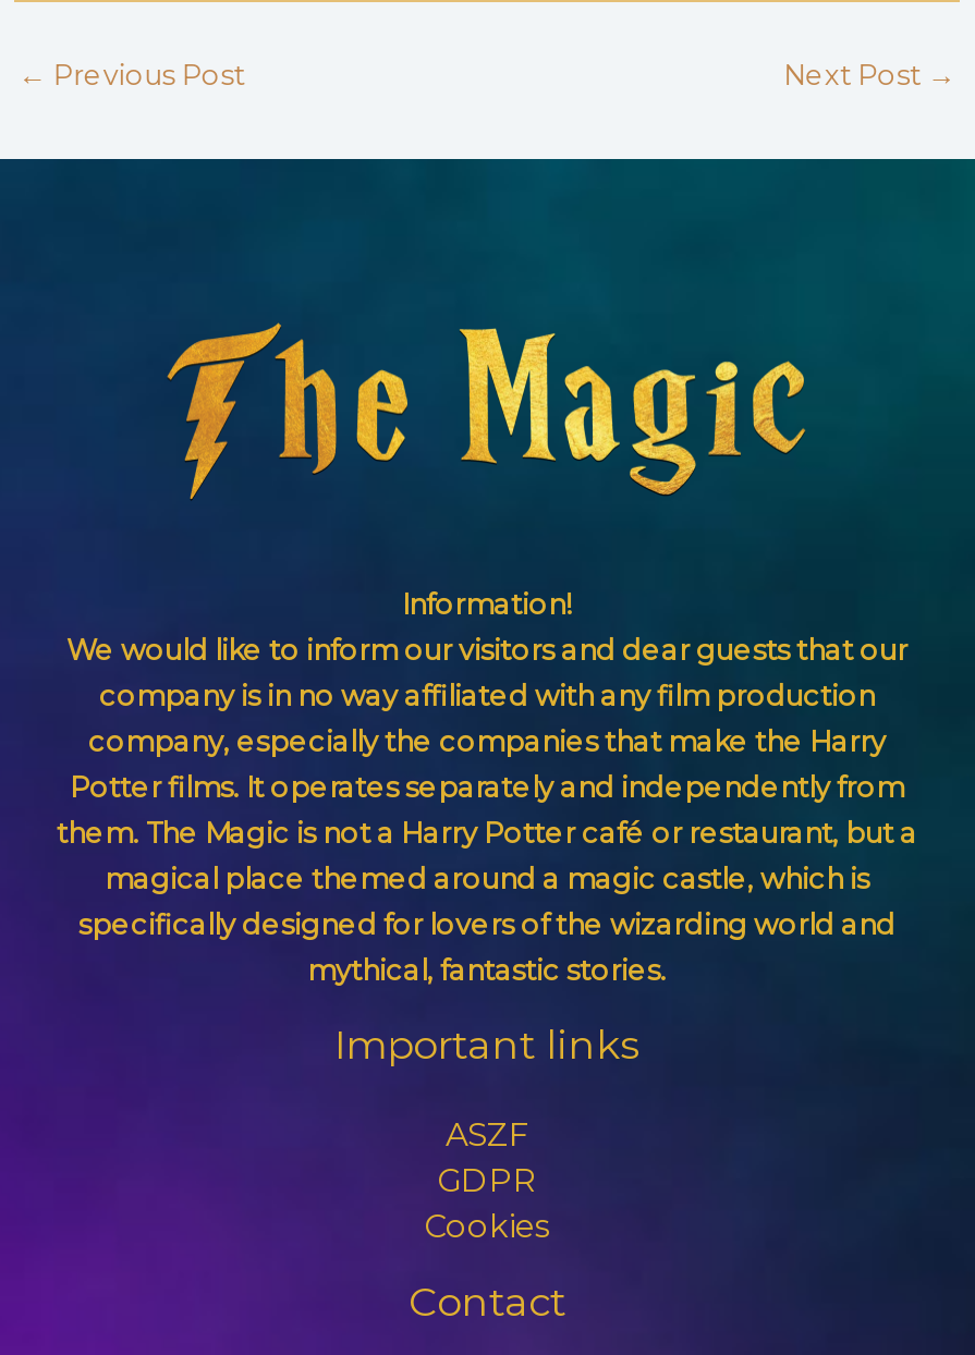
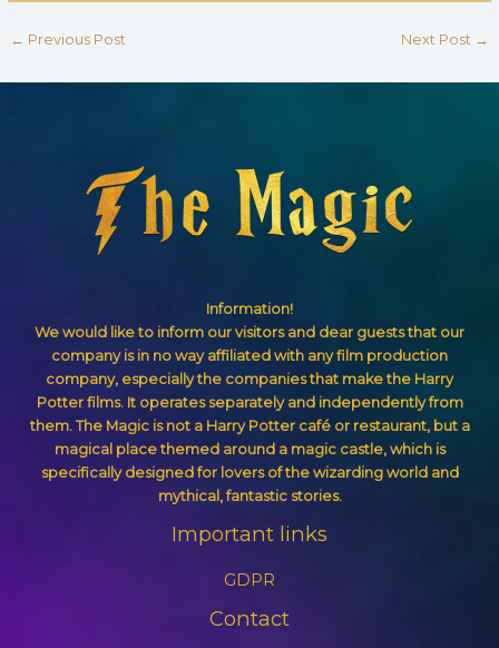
[446,1115,528,1154] ASZF -> none
[424,1206,550,1245] Cookies -> none

